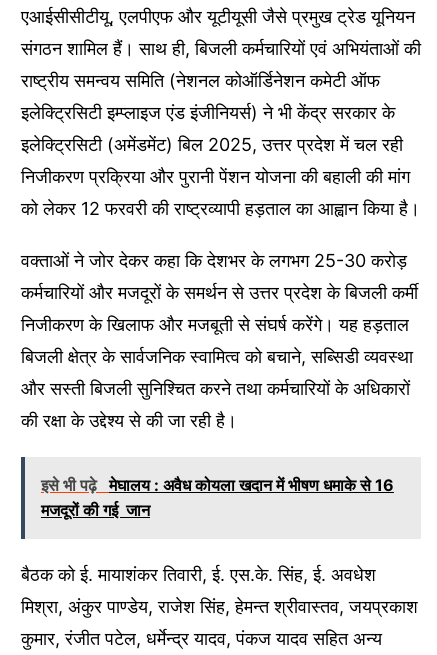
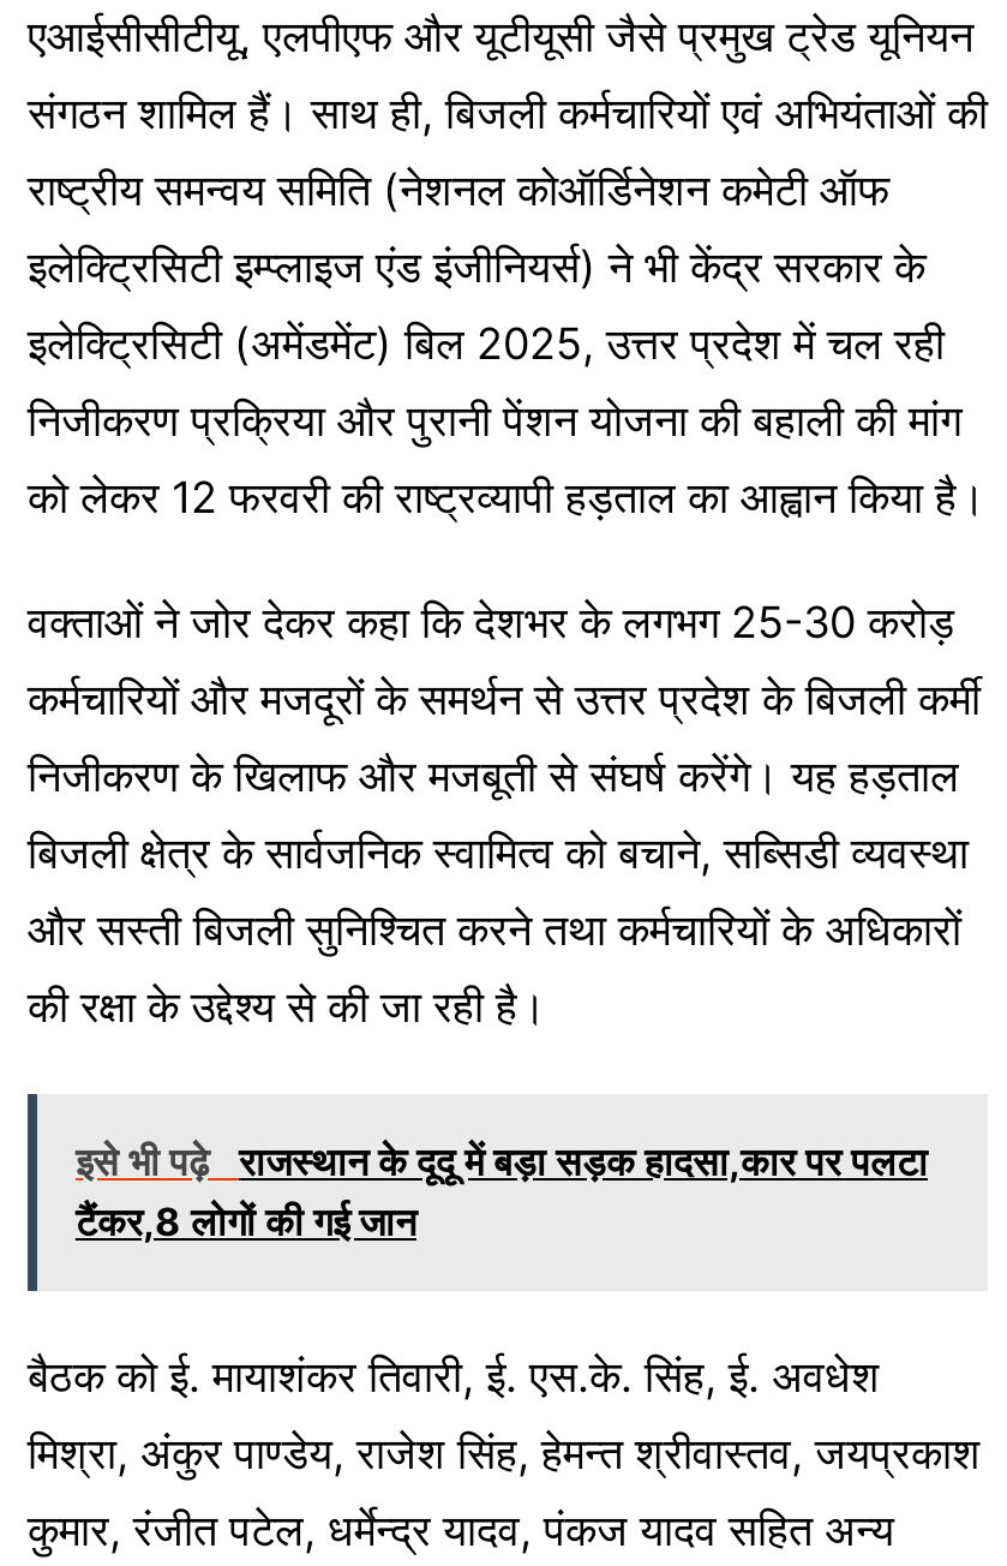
[41,475,394,520] इसे भी पढ़े मेघालय : अवैध कोयला खदान में भीषण धमाके से 16 | मजदूरों की गई जान -> [76,1138,928,1246] इसे भी पढ़े राजस्थान के दूदू में बड़ा सड़क हादसा,कार पर पलटा | टैंकर,8 लोगों की गई जान

